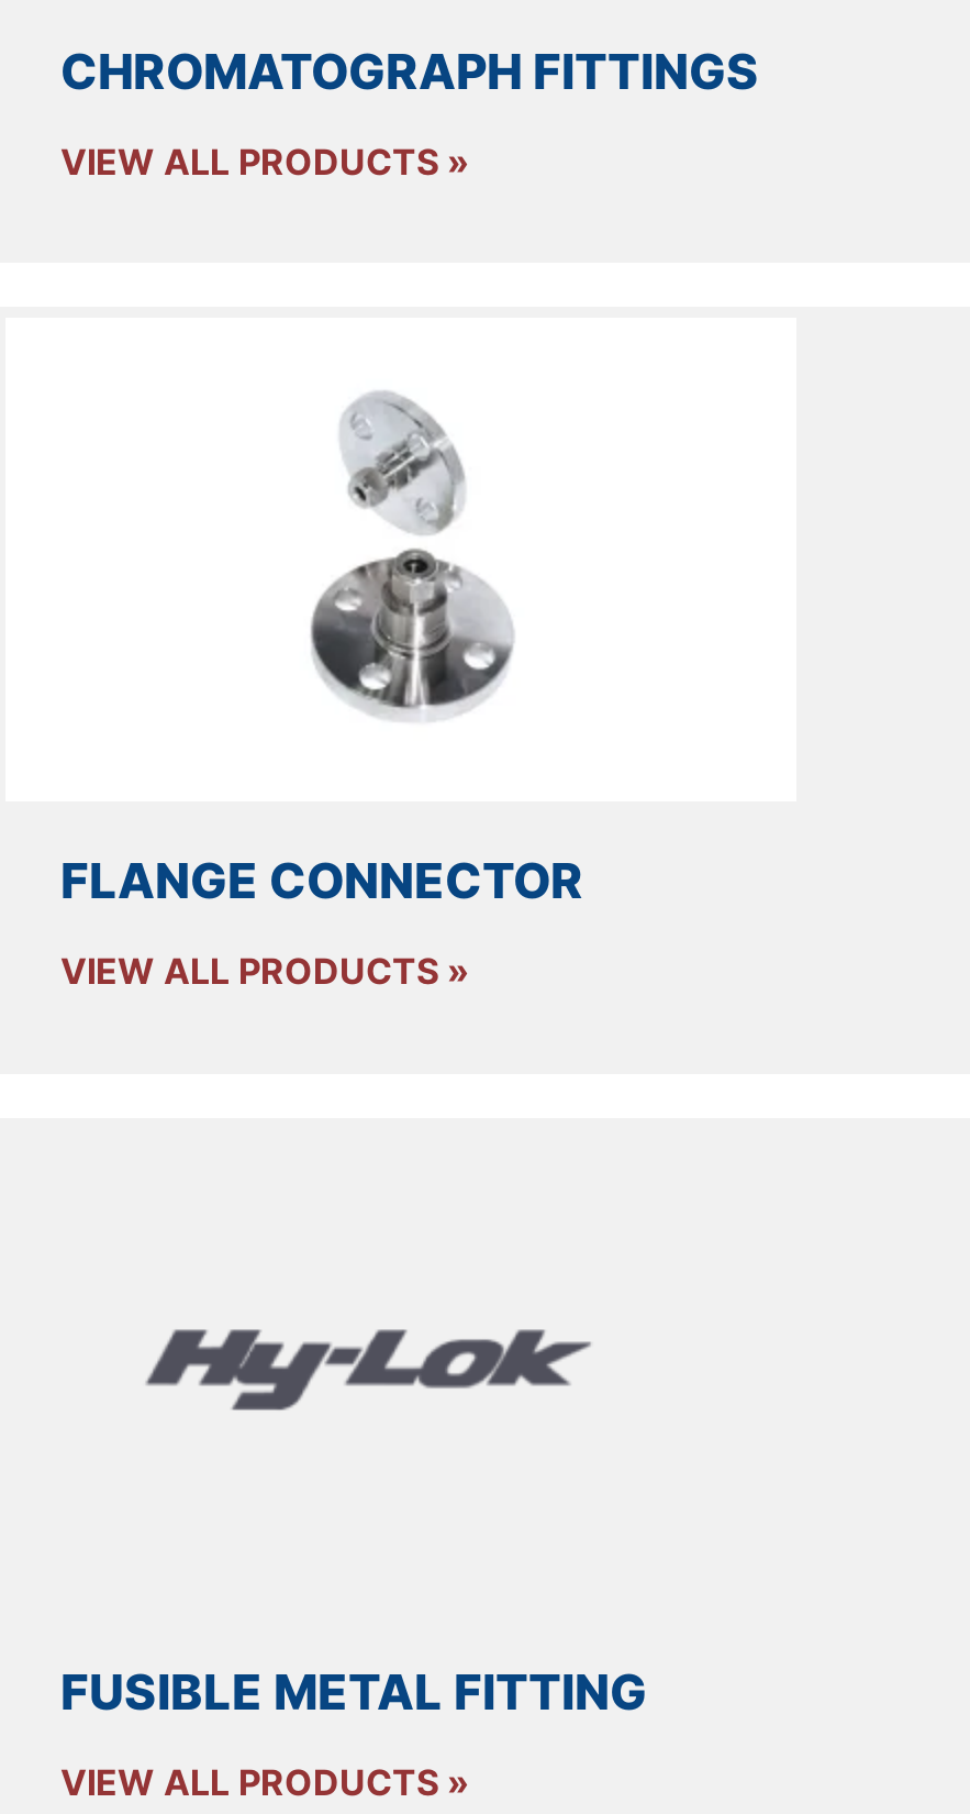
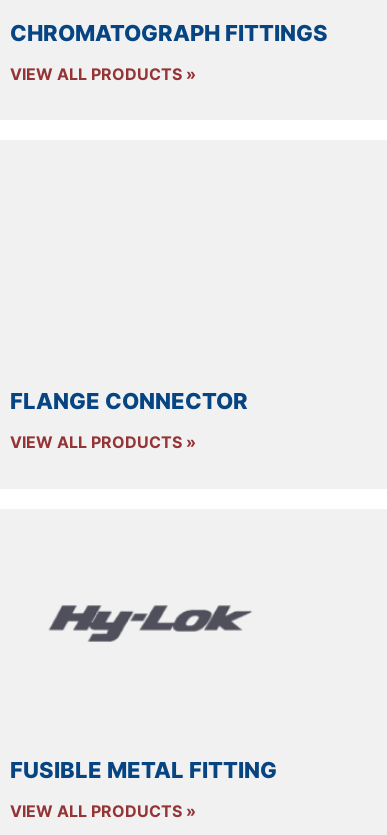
[342,392,465,533] [image] -> none
[309,549,513,716] [image] -> none

